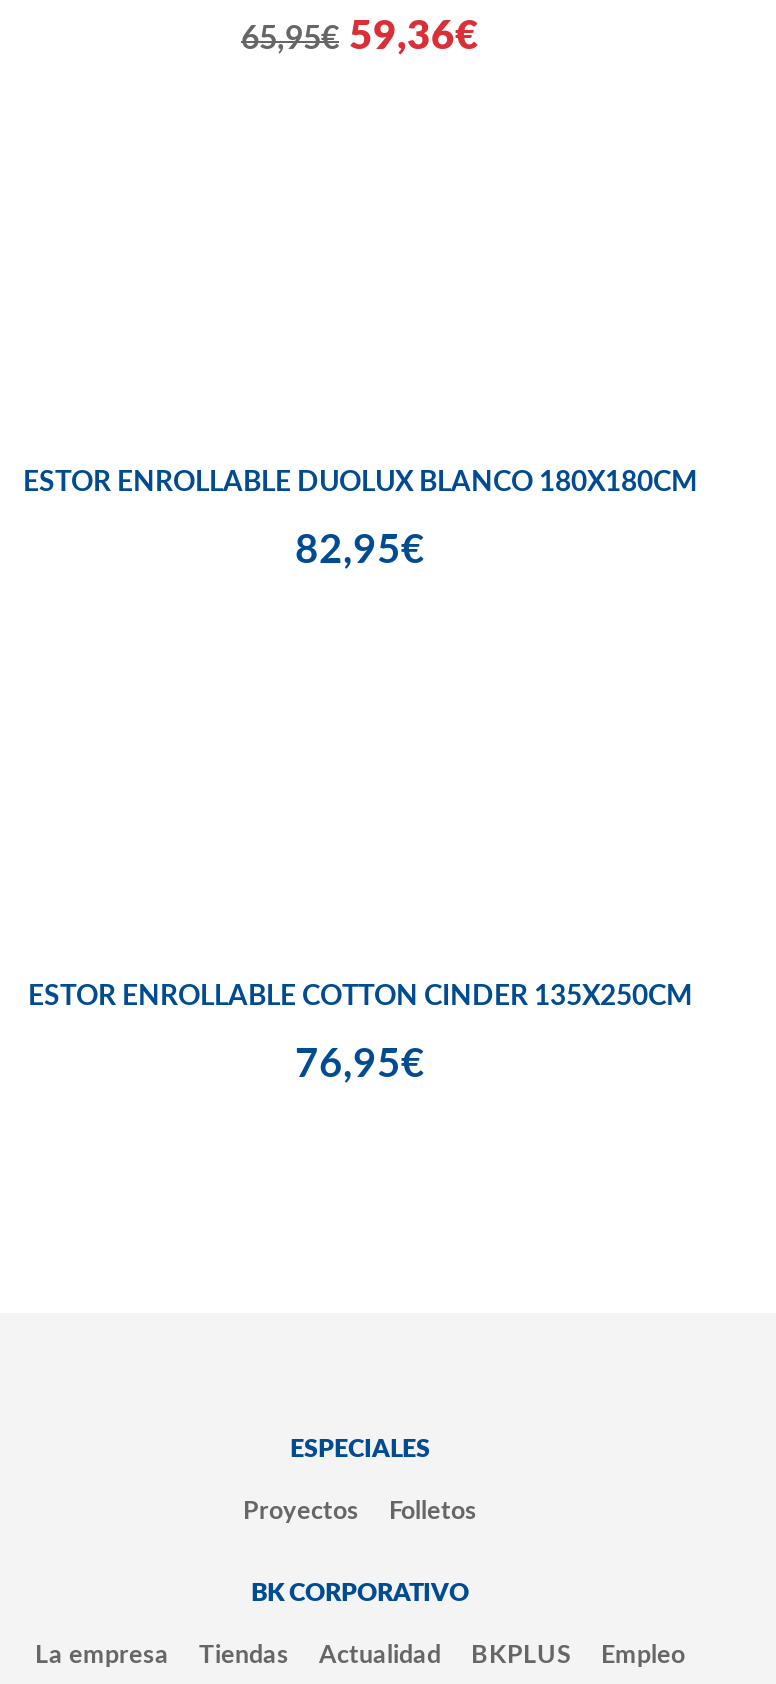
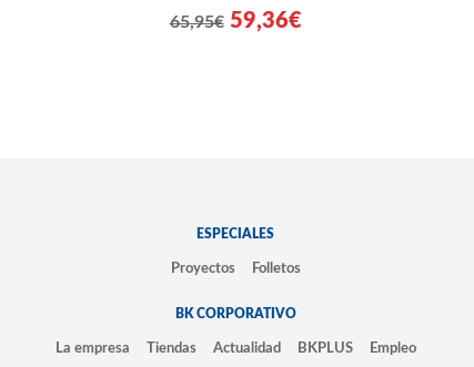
[23,468,697,570] ESTOR ENROLLABLE DUOLUX BLANCO 180X180CM | 82,95€ -> none
[28,982,692,1084] ESTOR ENROLLABLE COTTON CINDER 135X250CM | 76,95€ -> none

